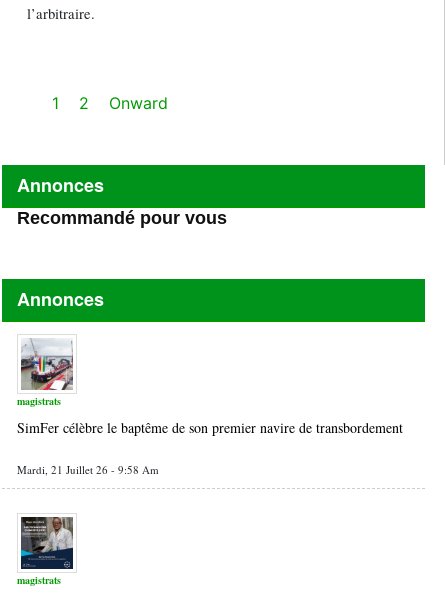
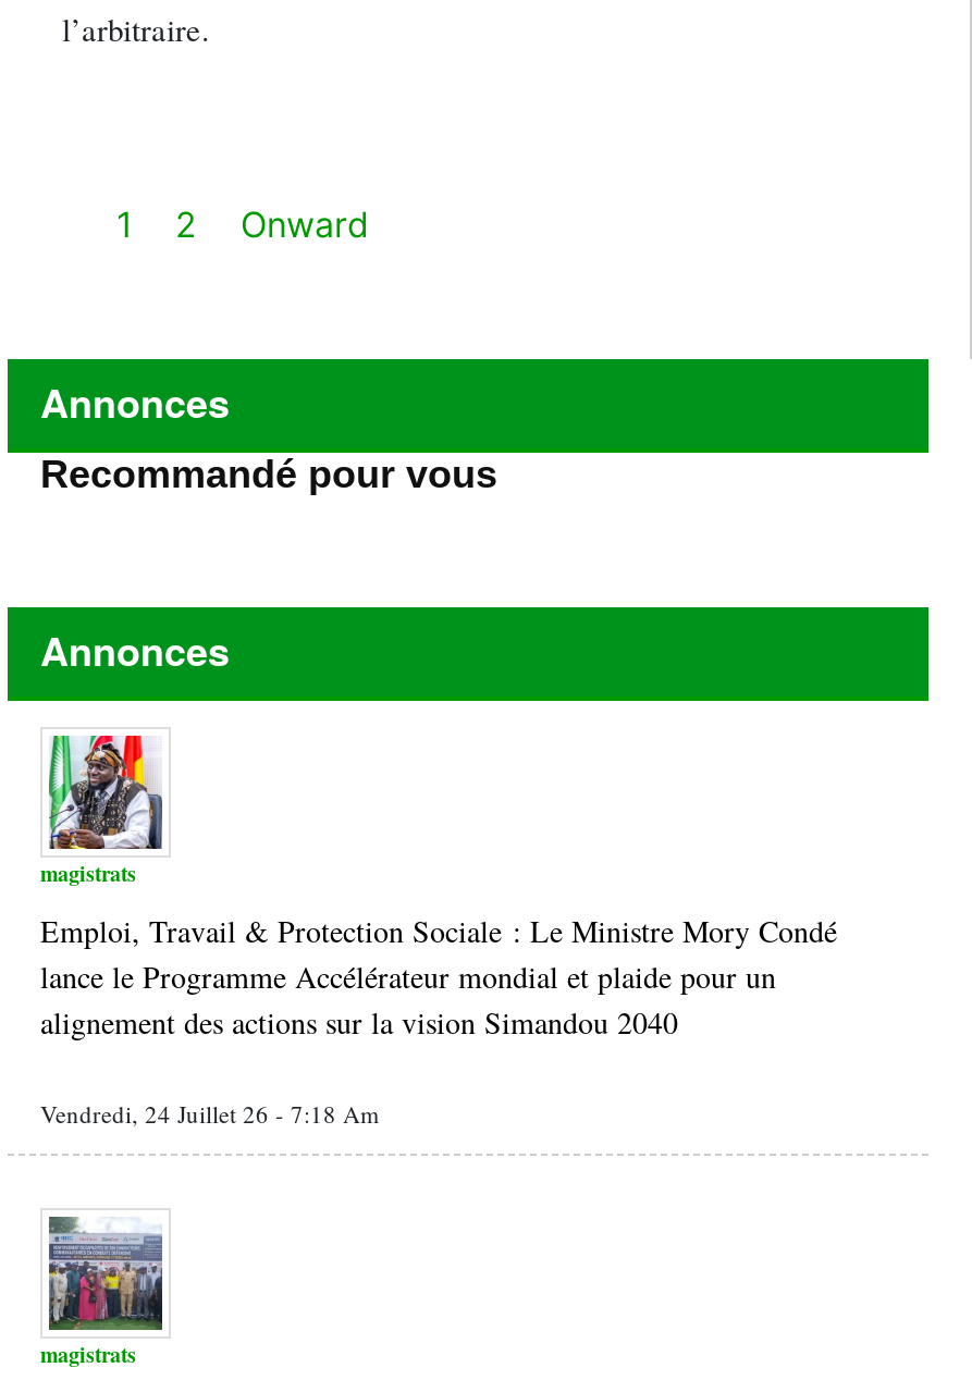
[17,338,403,437] [image] | SimFer célèbre le baptême de son premier navire de transbordement -> [40,734,837,1043] [image] | Emploi, Travail & Protection Sociale : Le Ministre Mory Condé | lance le Programme Accélérateur mondial et plaide pour un | alignement des actions sur la vision Simandou 2040
[17,462,159,477] Mardi, 21 Juillet 26 - 9:58 Am -> [40,1097,380,1130] Vendredi, 24 Juillet 26 - 7:18 Am
[20,527,73,569] [image] -> [49,1215,162,1332] [image]

